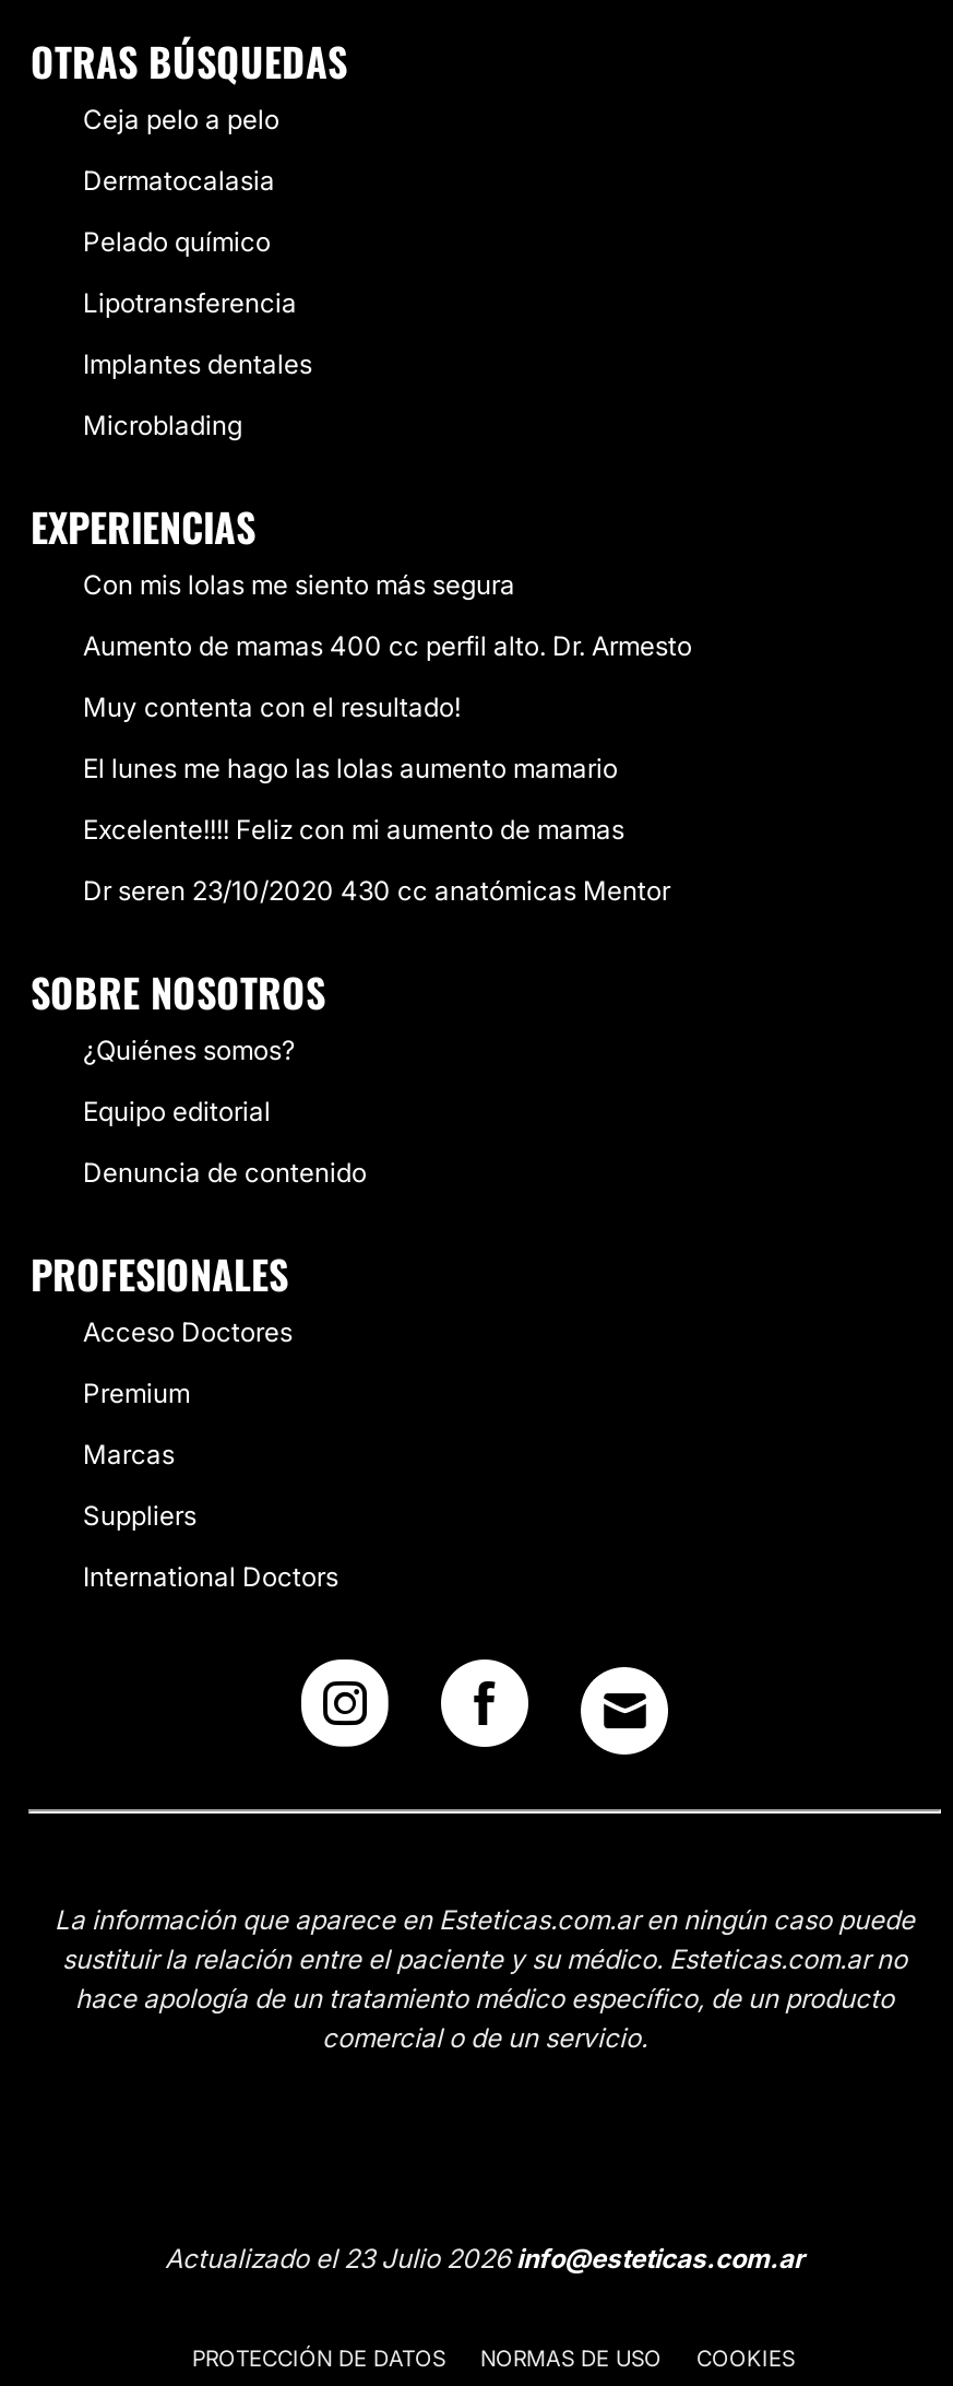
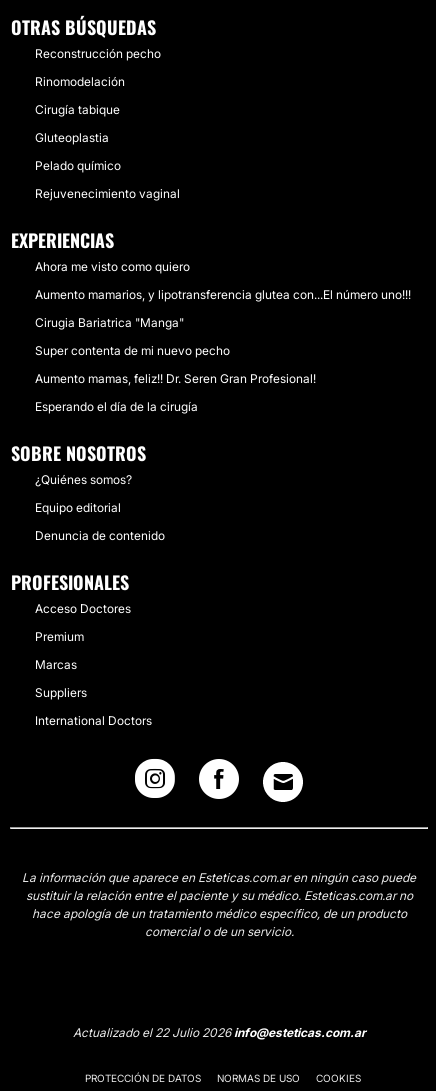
[83,103,279,197] Ceja pelo a pelo | Dermatocalasia -> [35,46,161,145] Reconstrucción pecho | Rinomodelación | Cirugía tabique | Gluteoplastia
moved [83,225,271,258] -> [35,158,121,173]: Pelado químico
[83,286,312,441] Lipotransferencia | Implantes dentales | Microblading -> [35,186,180,201] Rejuvenecimiento vaginal
[83,568,515,601] Con mis lolas me siento más segura -> [35,259,190,274] Ahora me visto como quiero
[83,629,692,662] Aumento de mamas 400 cc perfil alto. Dr. Armesto -> [35,287,411,302] Aumento mamarios, y lipotransferencia glutea con...El número uno!!!
[83,690,461,723] Muy contenta con el resultado! -> [35,315,184,330] Cirugia Bariatrica "Manga"
[83,752,618,784] El lunes me hago las lolas aumento mamario -> [35,343,230,358] Super contenta de mi nuevo pecho
[83,813,624,846] Excelente!!!! Feliz con mi aumento de mamas -> [35,371,316,386] Aumento mamas, feliz!! Dr. Seren Gran Profesional!
[83,874,670,907] Dr seren 23/10/2020 430 cc anatómicas Mentor -> [35,399,198,414] Esperando el día de la cirugía
[165,2242,805,2275] Actualizado el 23 Julio 2026info@esteticas.com.ar -> [72,1025,365,1040] Actualizado el 22 Julio 2026info@esteticas.com.ar

